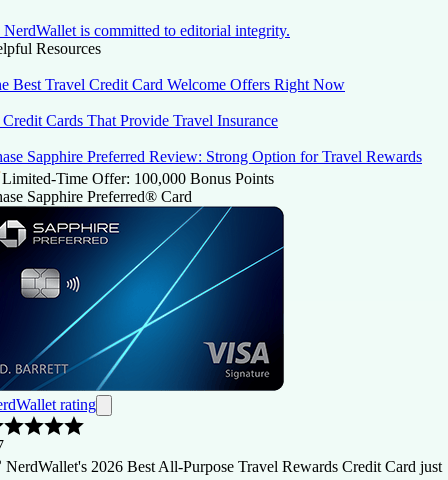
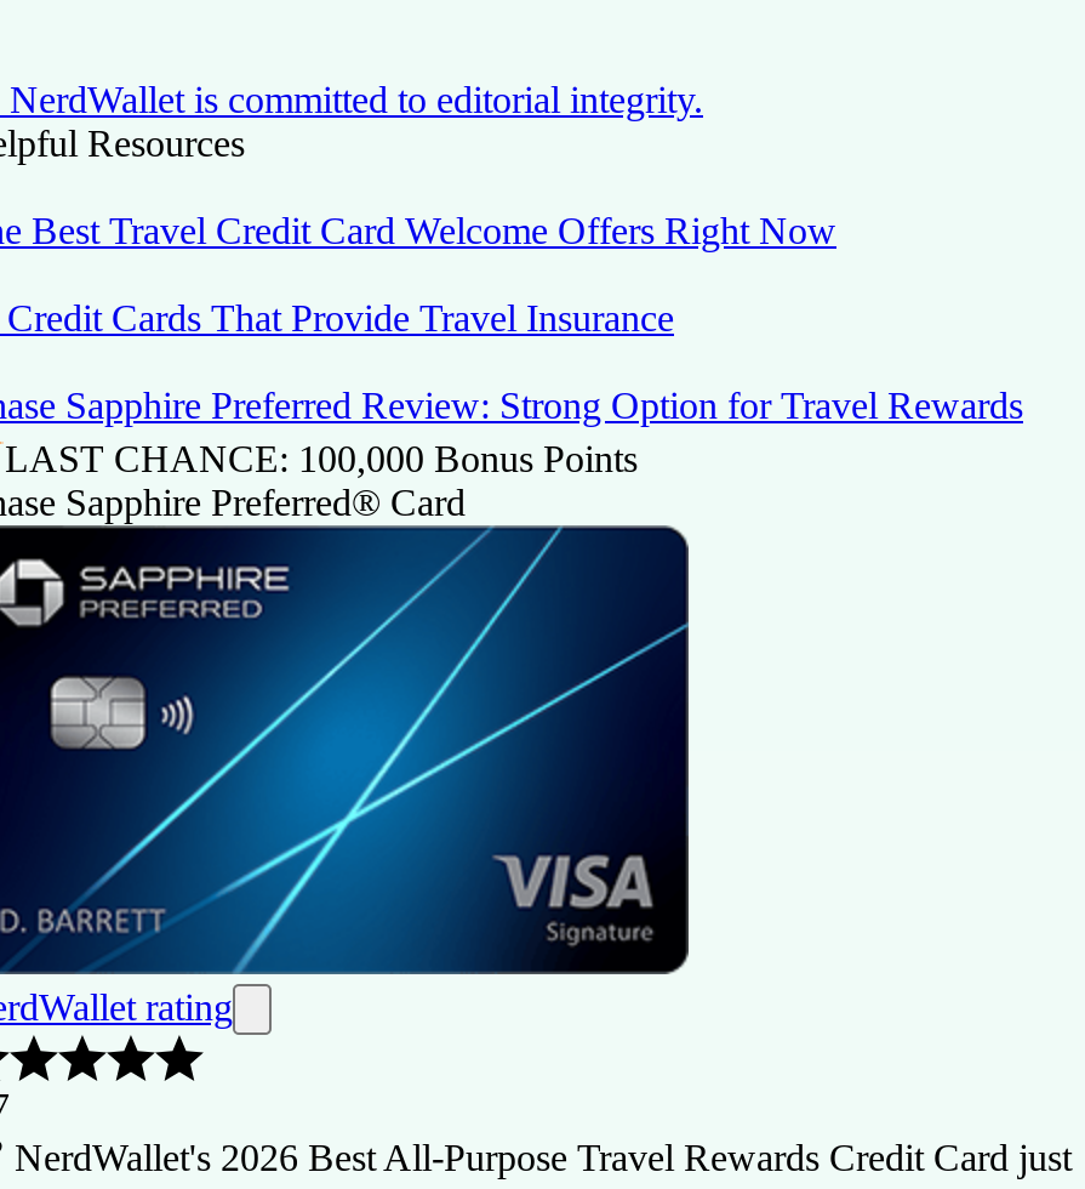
[2,170,274,187] Limited-Time Offer: 100,000 Bonus Points -> [5,438,638,479] LAST CHANCE: 100,000 Bonus Points

